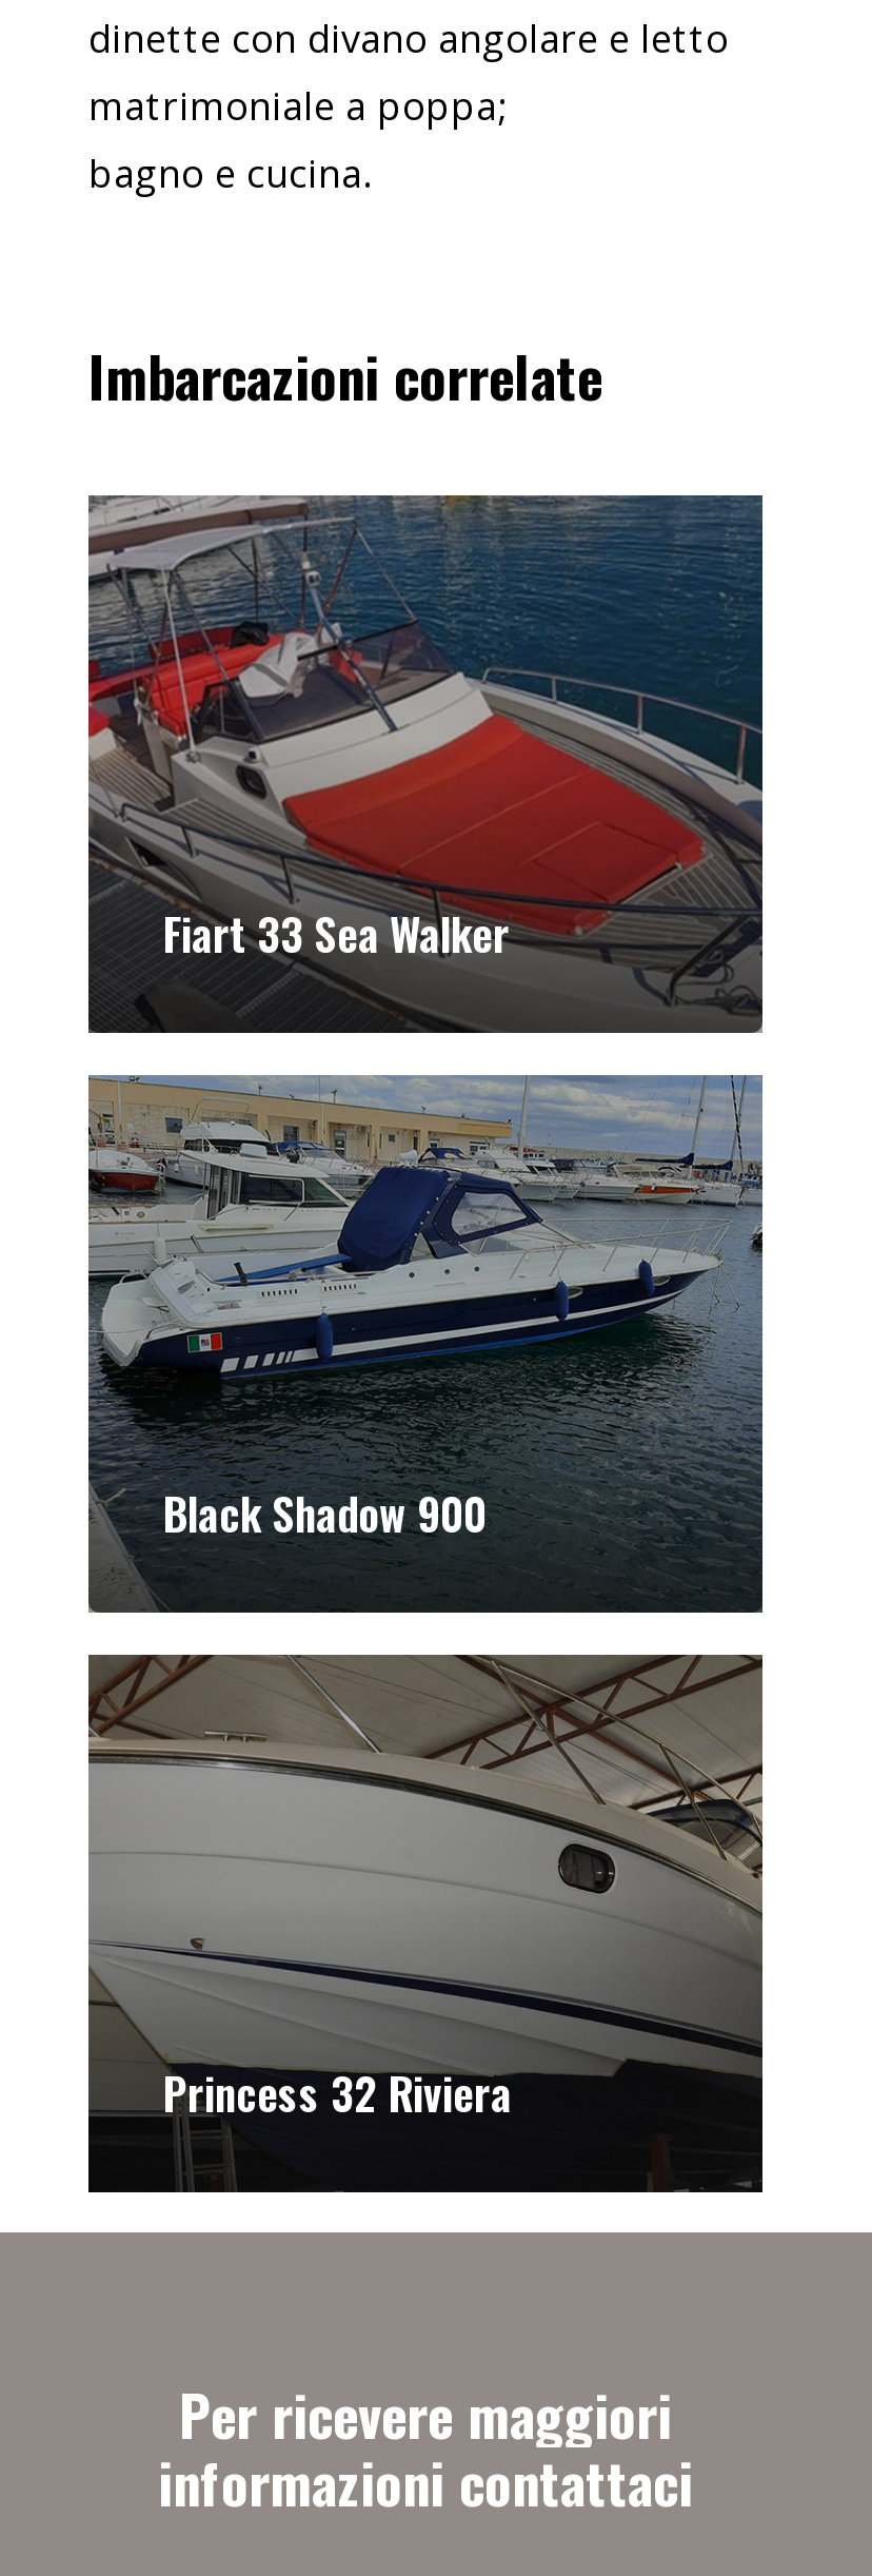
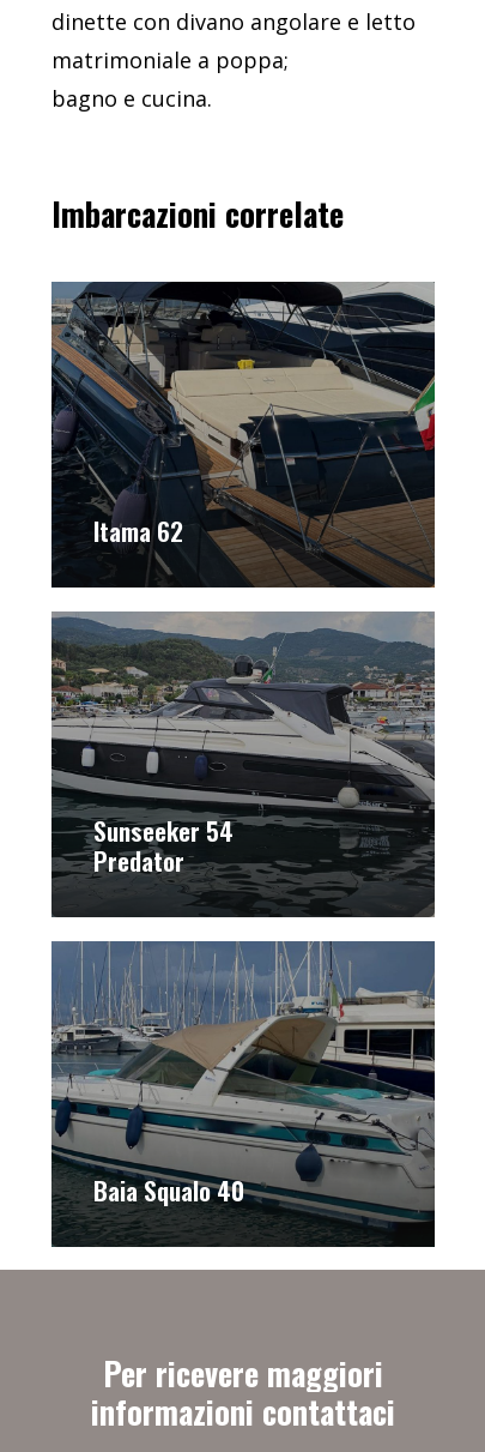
[86,493,765,1033] [image] | Fiart 33 Sea Walker -> [50,281,436,588] [image] | Itama 62
[88,1077,762,1546] [image] | Black Shadow 900 -> [51,611,435,888] [image] | Sunseeker 54 | Predator
[86,1653,765,2163] [image] | Princess 32 Riviera -> [50,940,436,1231] [image] | Baia Squalo 40

